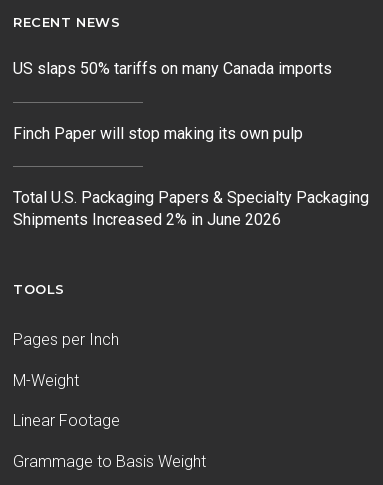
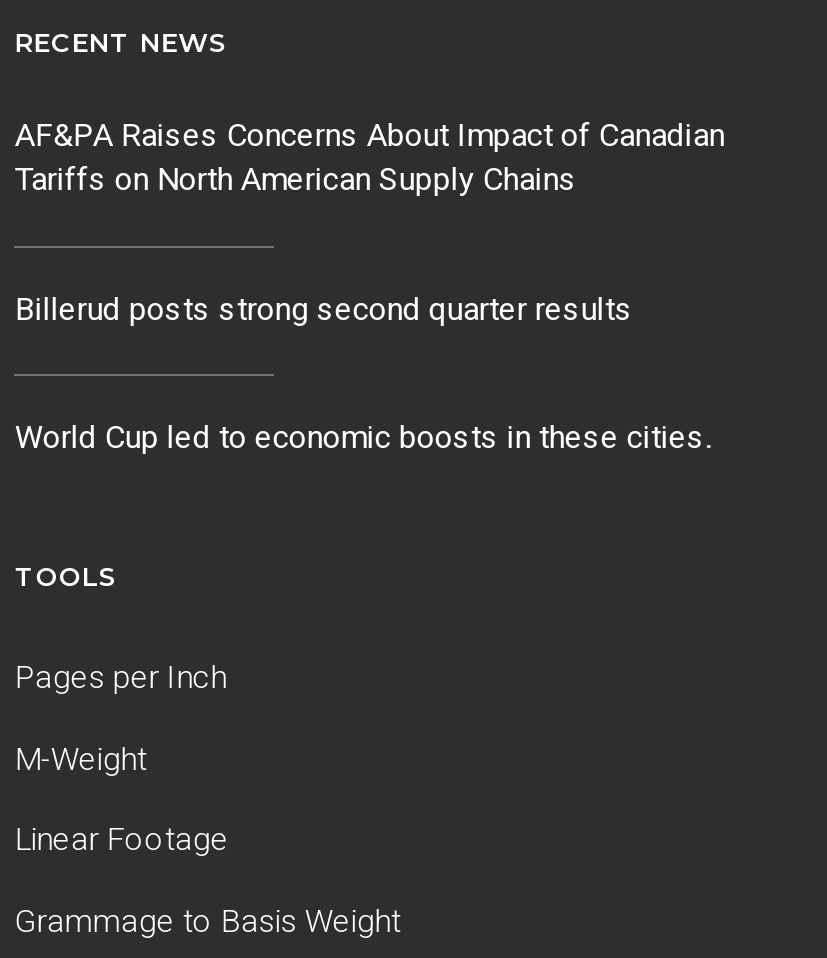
[13,59,332,78] US slaps 50% tariffs on many Canada imports -> [15,117,725,199] AF&PA Raises Concerns About Impact of Canadian | Tariffs on North American Supply Chains
[13,124,303,143] Finch Paper will stop making its own pulp -> [15,290,633,328] Billerud posts strong second quarter results
[13,188,369,229] Total U.S. Packaging Papers & Specialty Packaging | Shipments Increased 2% in June 2026 -> [15,419,711,457] World Cup led to economic boosts in these cities.

